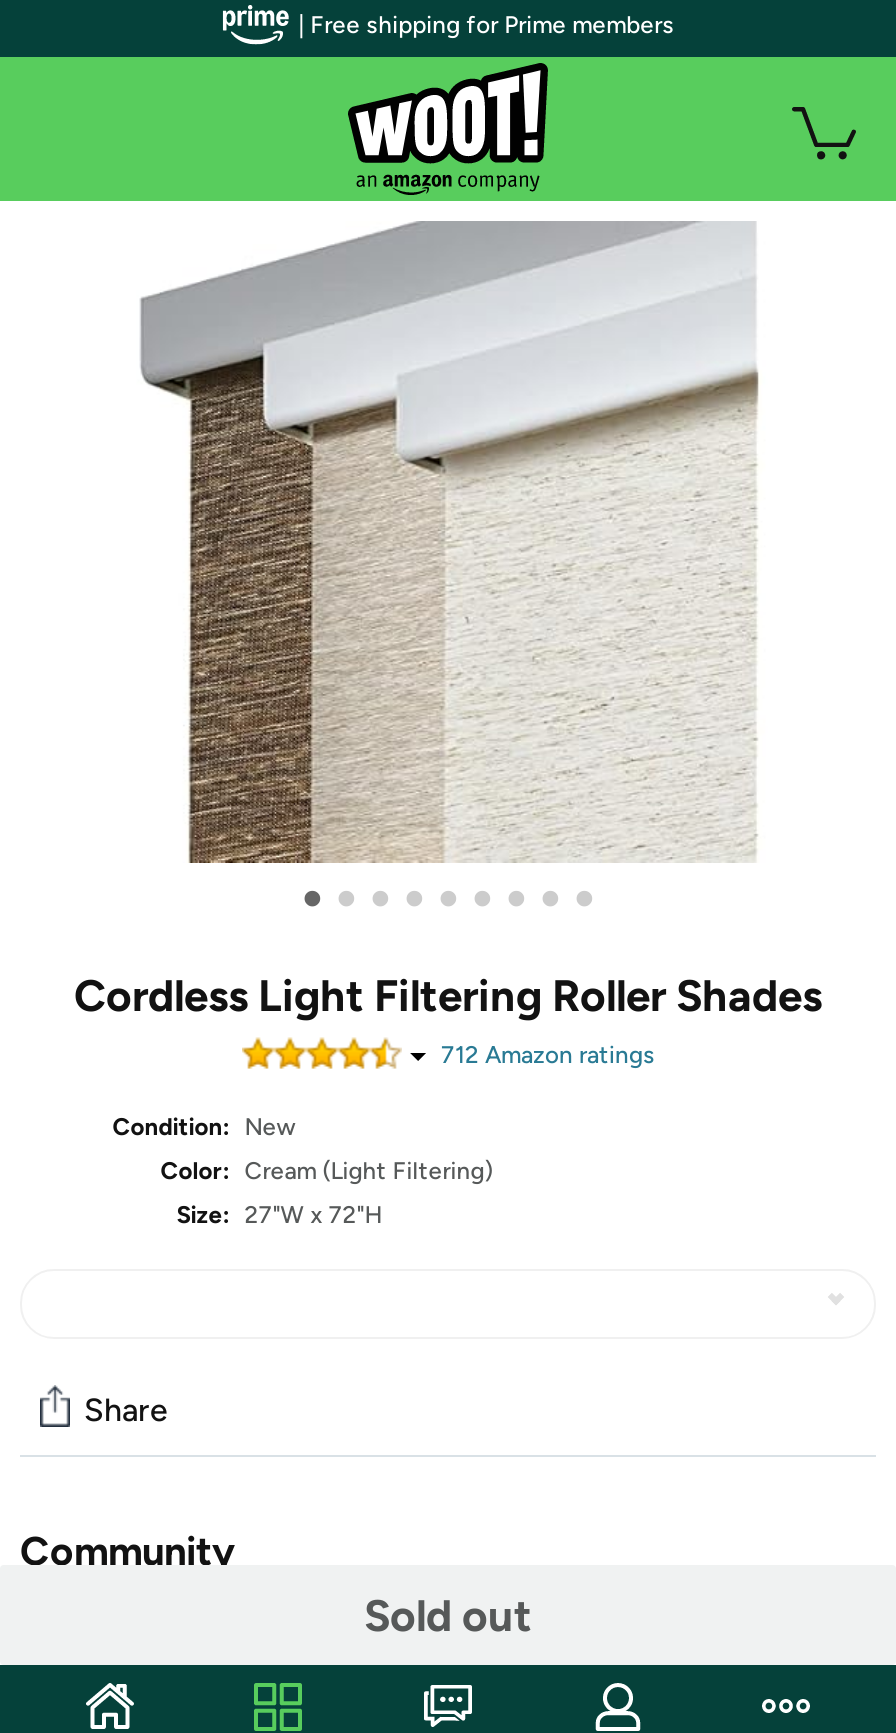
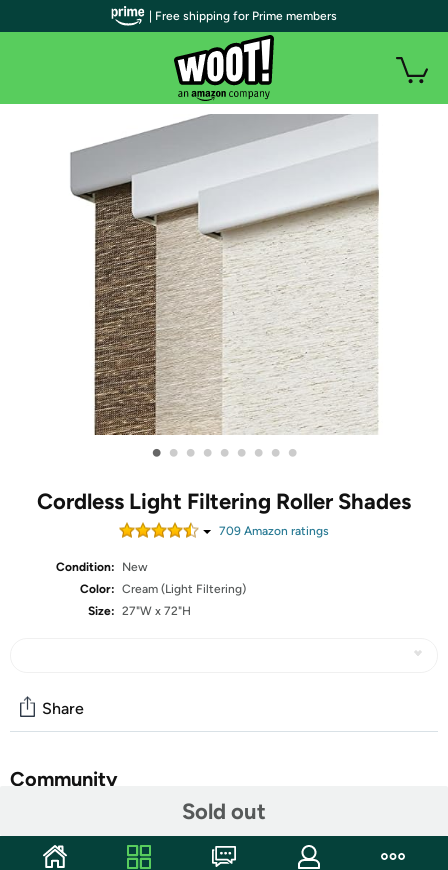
[441,1041,655,1069] 712 Amazon ratings -> [219,524,329,538] 709 Amazon ratings

